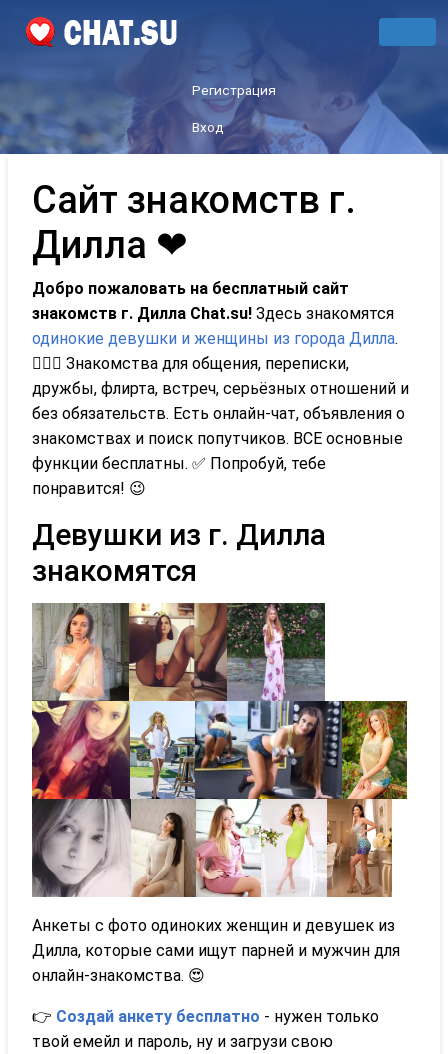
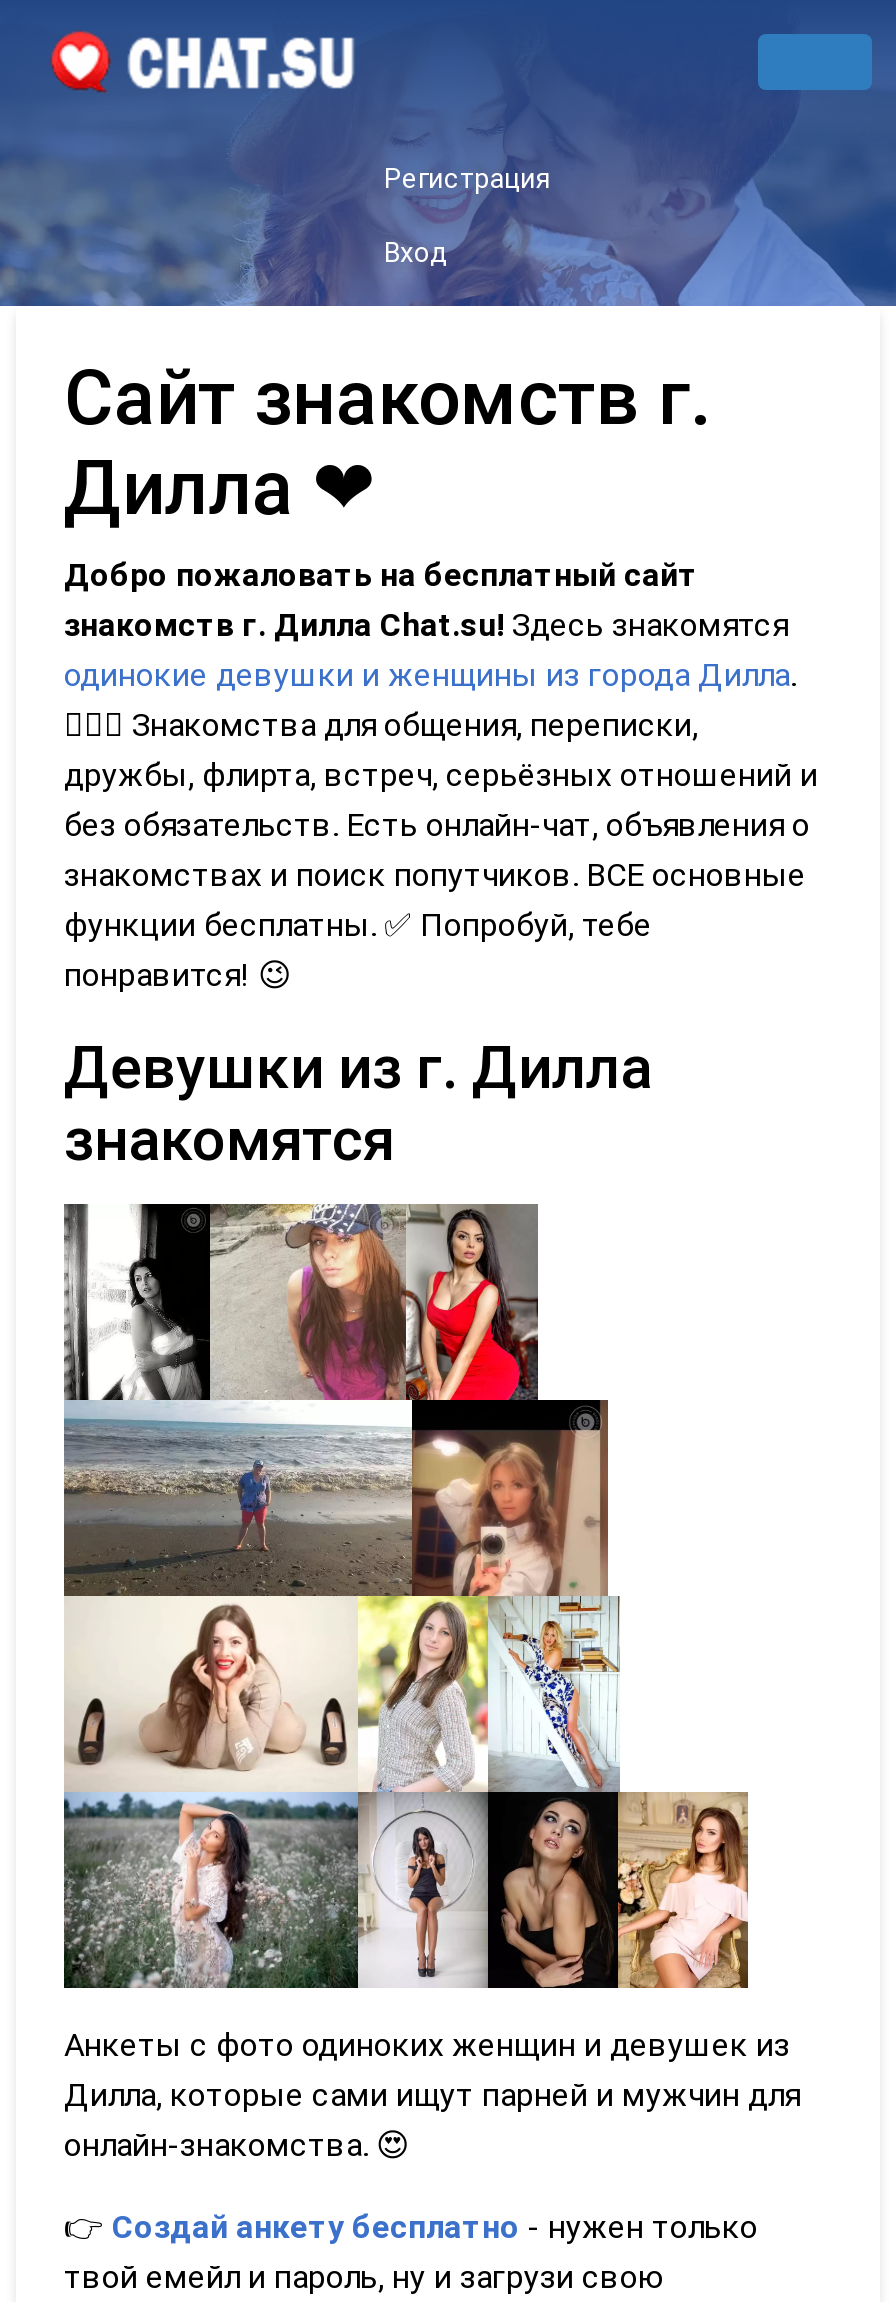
[31,602,408,898] [image] -> [62,1202,784,1990] [image]

